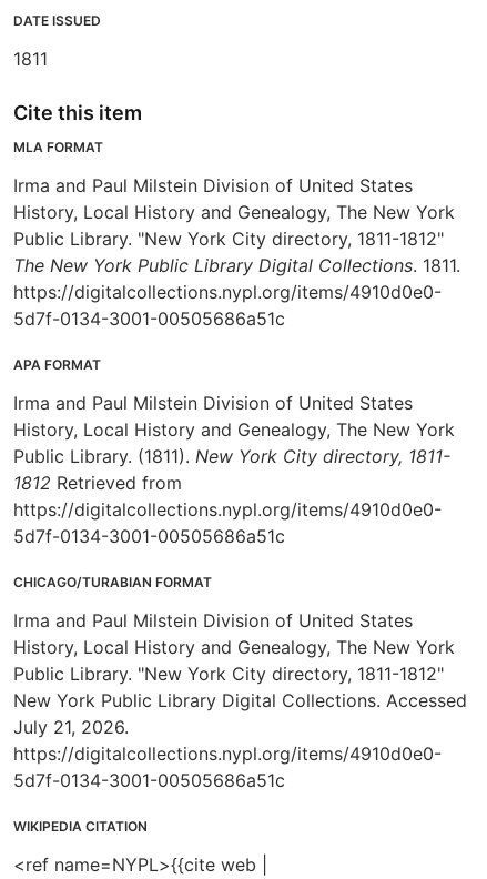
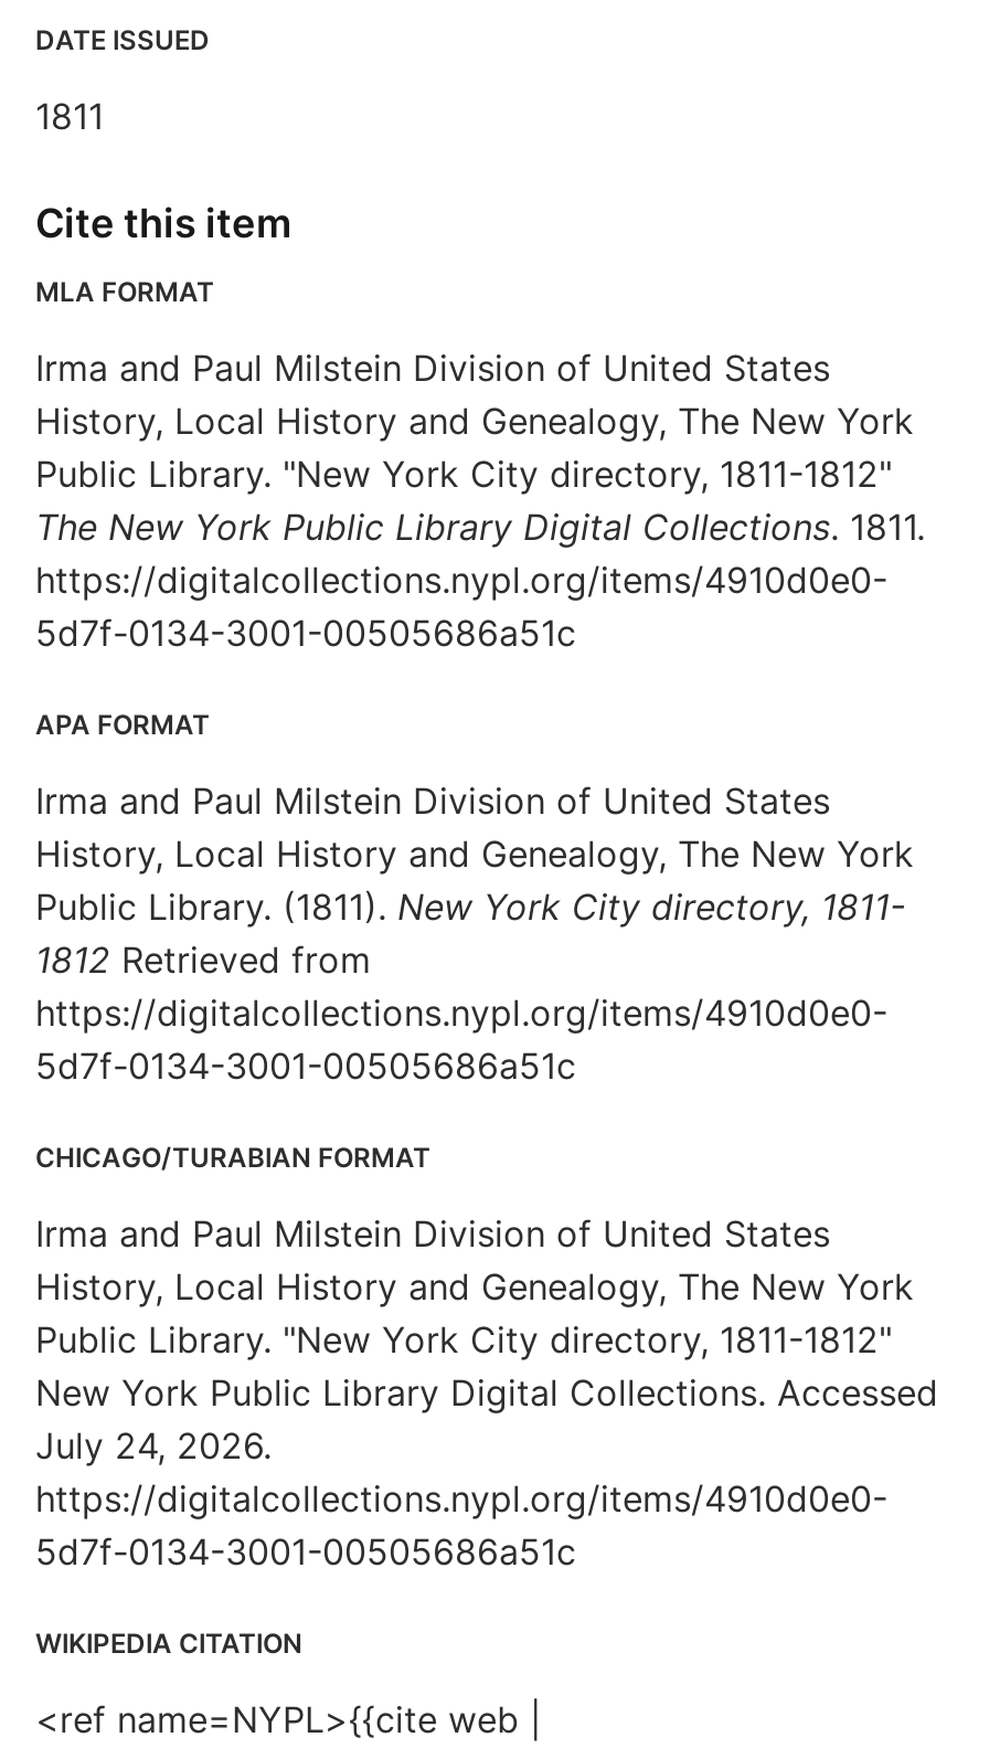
[13,716,129,738] July 21, 2026. -> [35,1423,272,1468] July 24, 2026.

